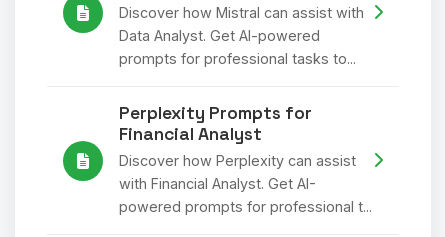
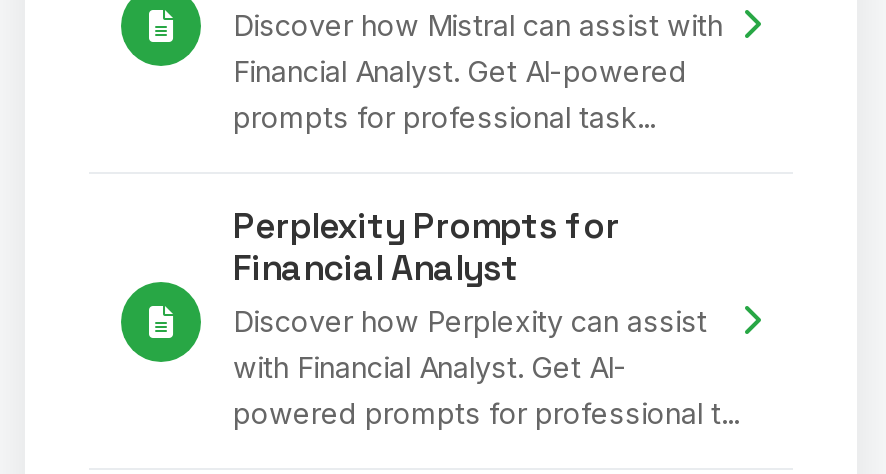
[119,27,356,67] Data Analyst. Get AI-powered | prompts for professional tasks to... -> [233,54,687,134] Financial Analyst. Get AI-powered | prompts for professional task...

